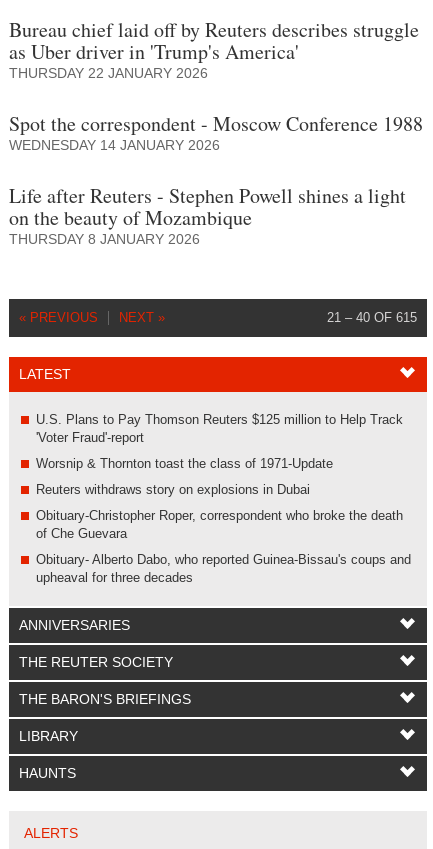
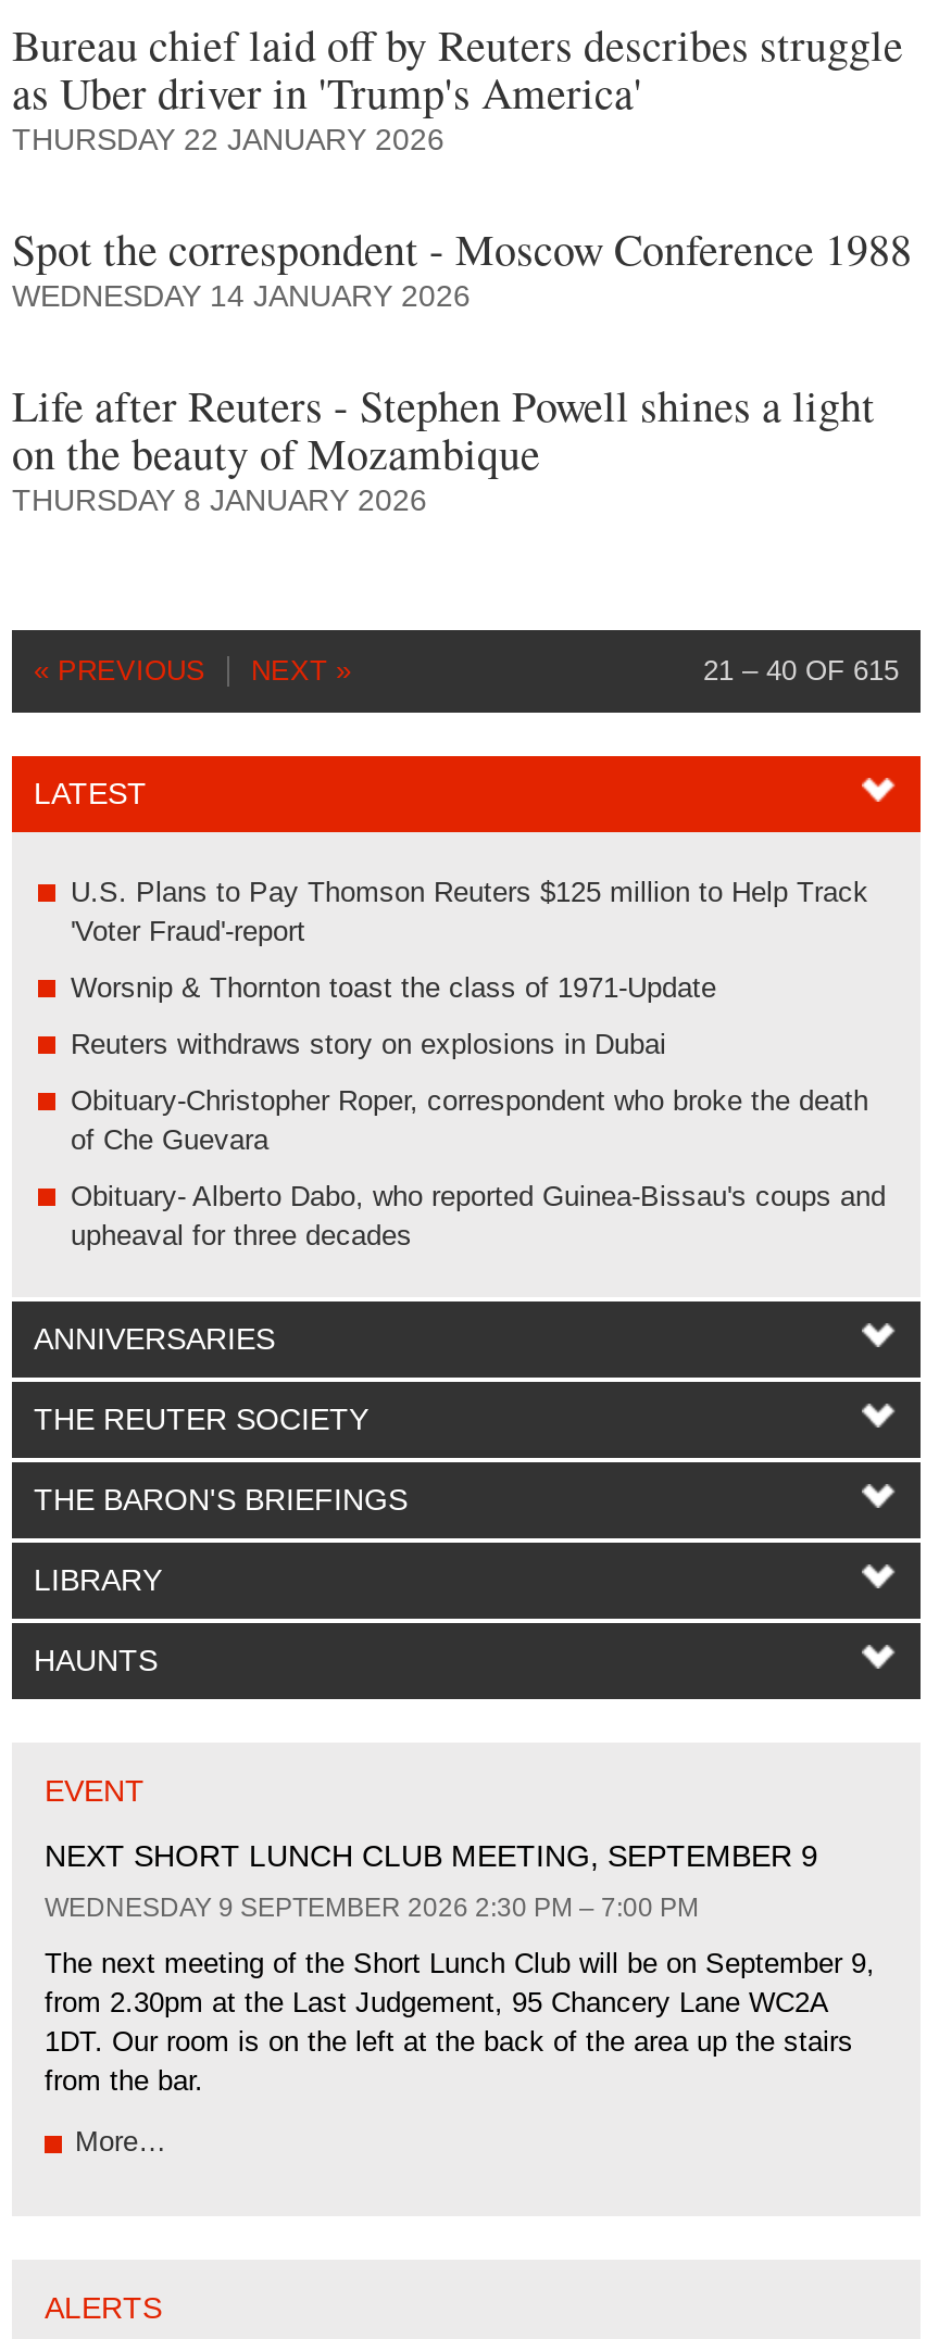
none -> [45,1773,875,2158] EVENT | NEXT SHORT LUNCH CLUB MEETING, SEPTEMBER 9 | WEDNESDAY 9 SEPTEMBER 2026 2:30 PM – 7:00 PM | The next meeting of the Short Lunch Club will be on September 9, | from 2.30pm at the Last Judgement, 95 Chancery Lane WC2A | 1DT. Our room is on the left at the back of the area up the stairs | from the bar. | More…

